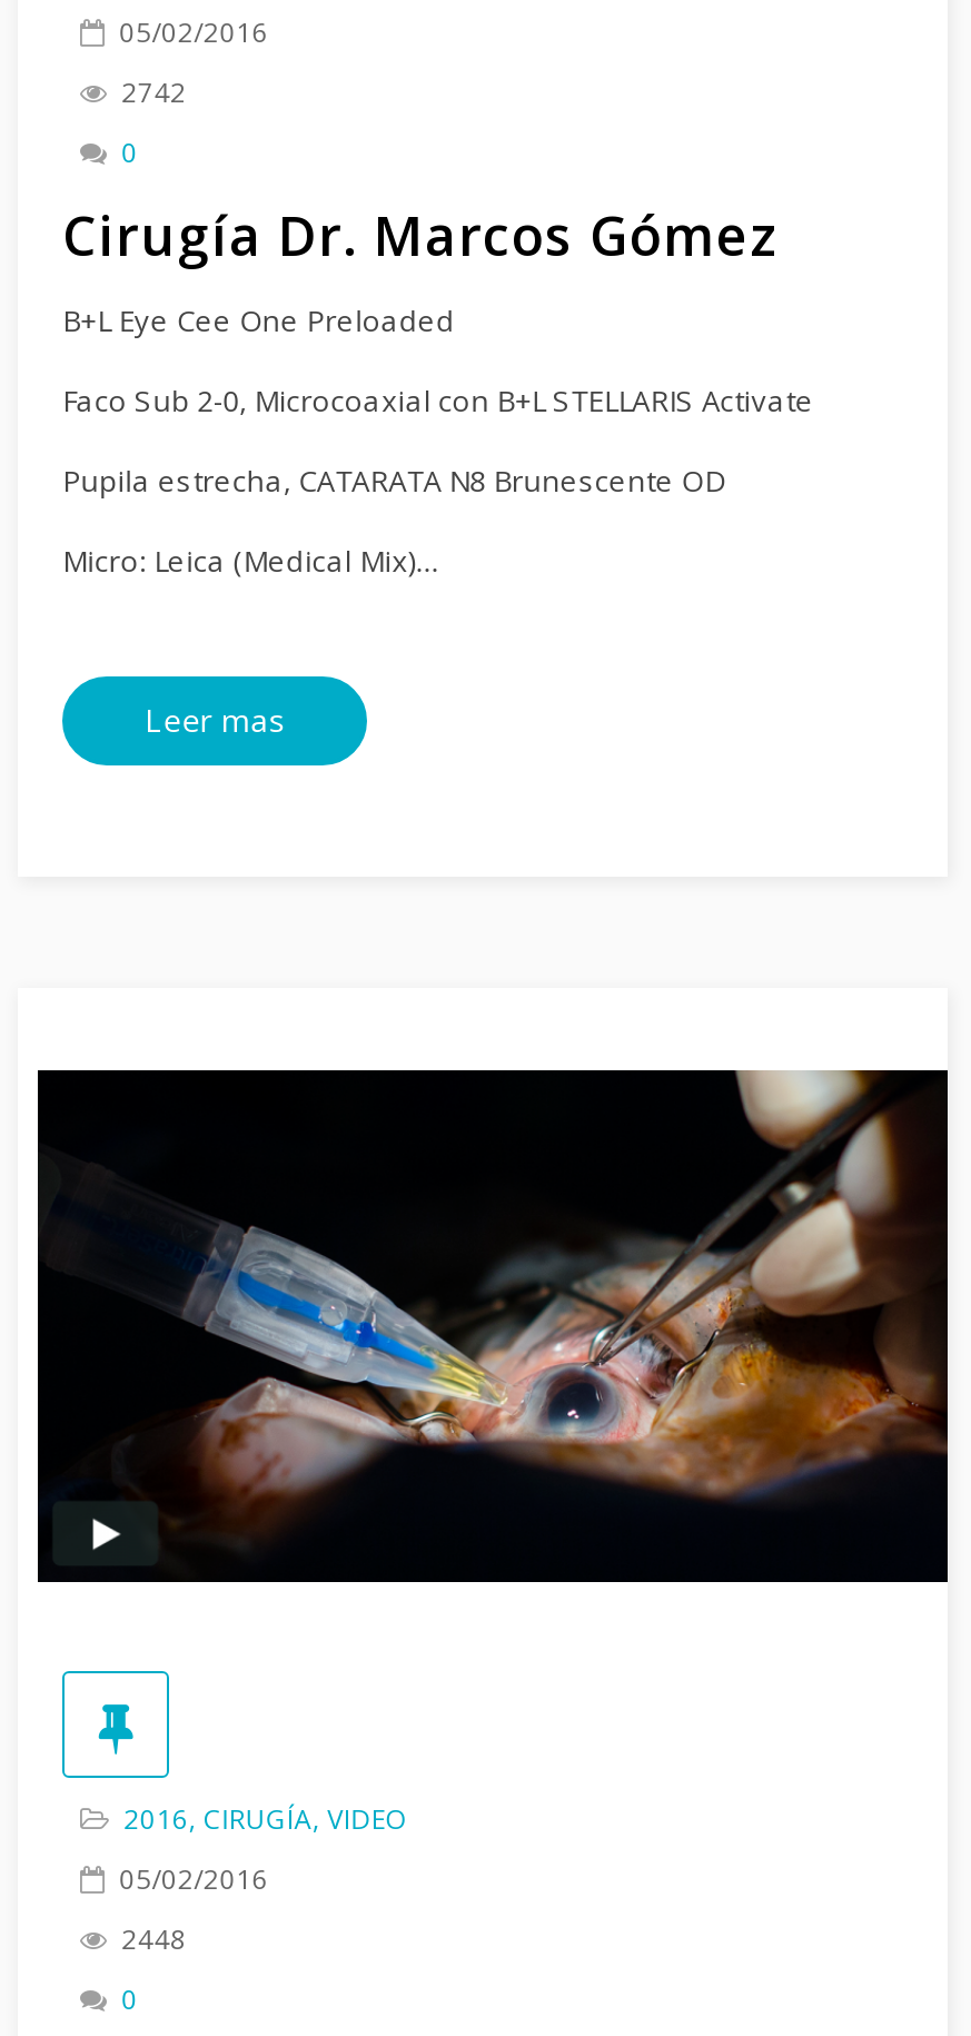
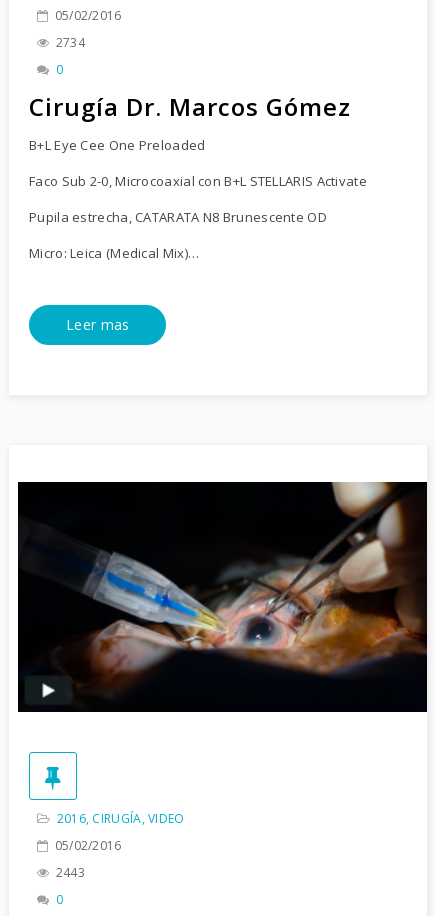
[121,74,186,112] 2742 -> [56,34,85,51] 2734
[121,1921,186,1959] 2448 -> [56,864,85,881] 2443

